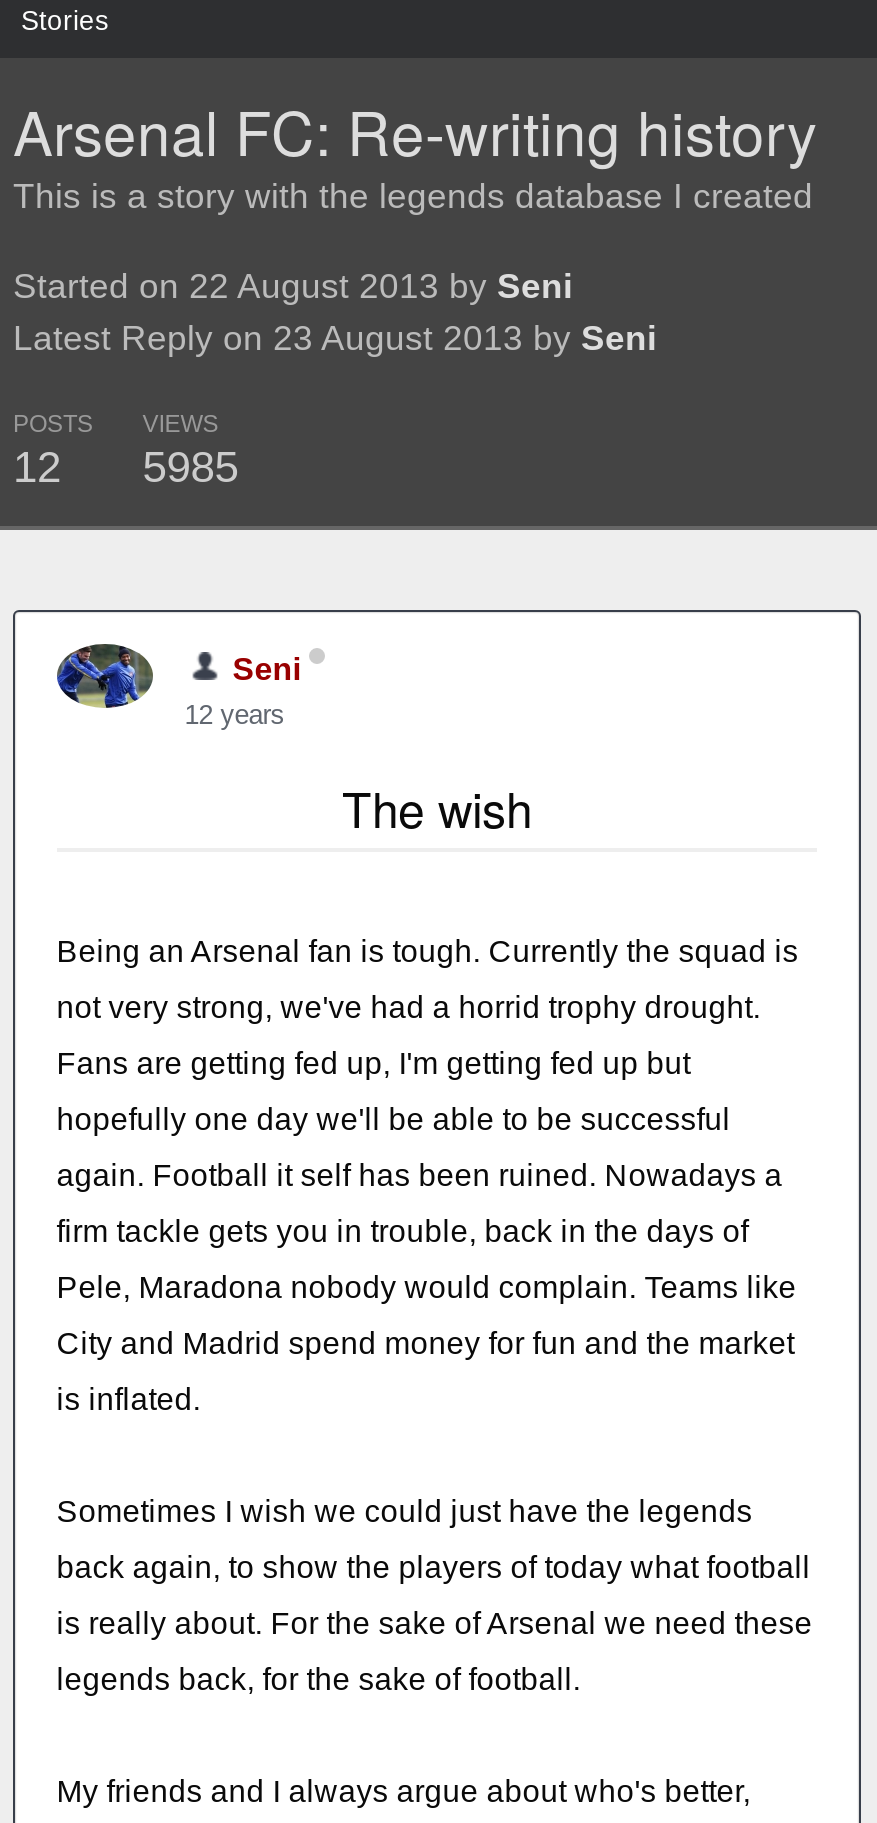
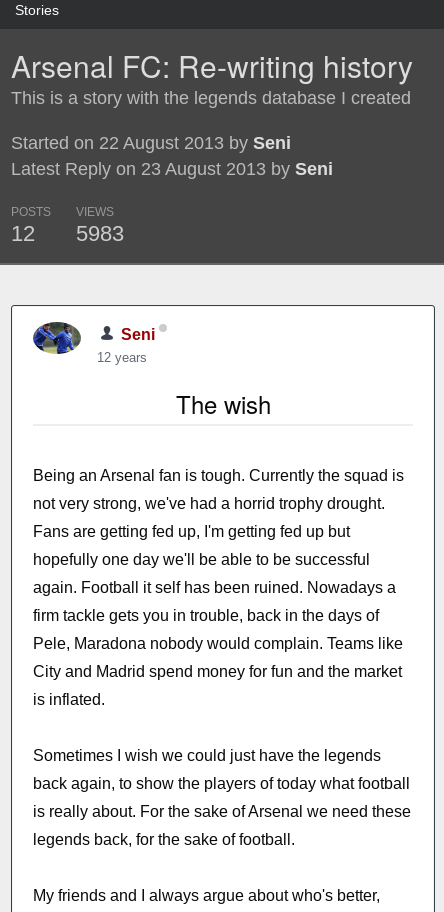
[13,442,239,492] 12 5985 -> [11,221,124,246] 12 5983

